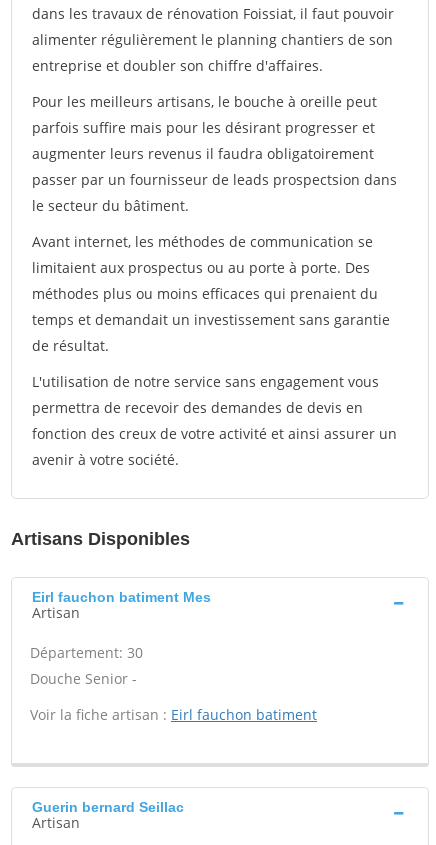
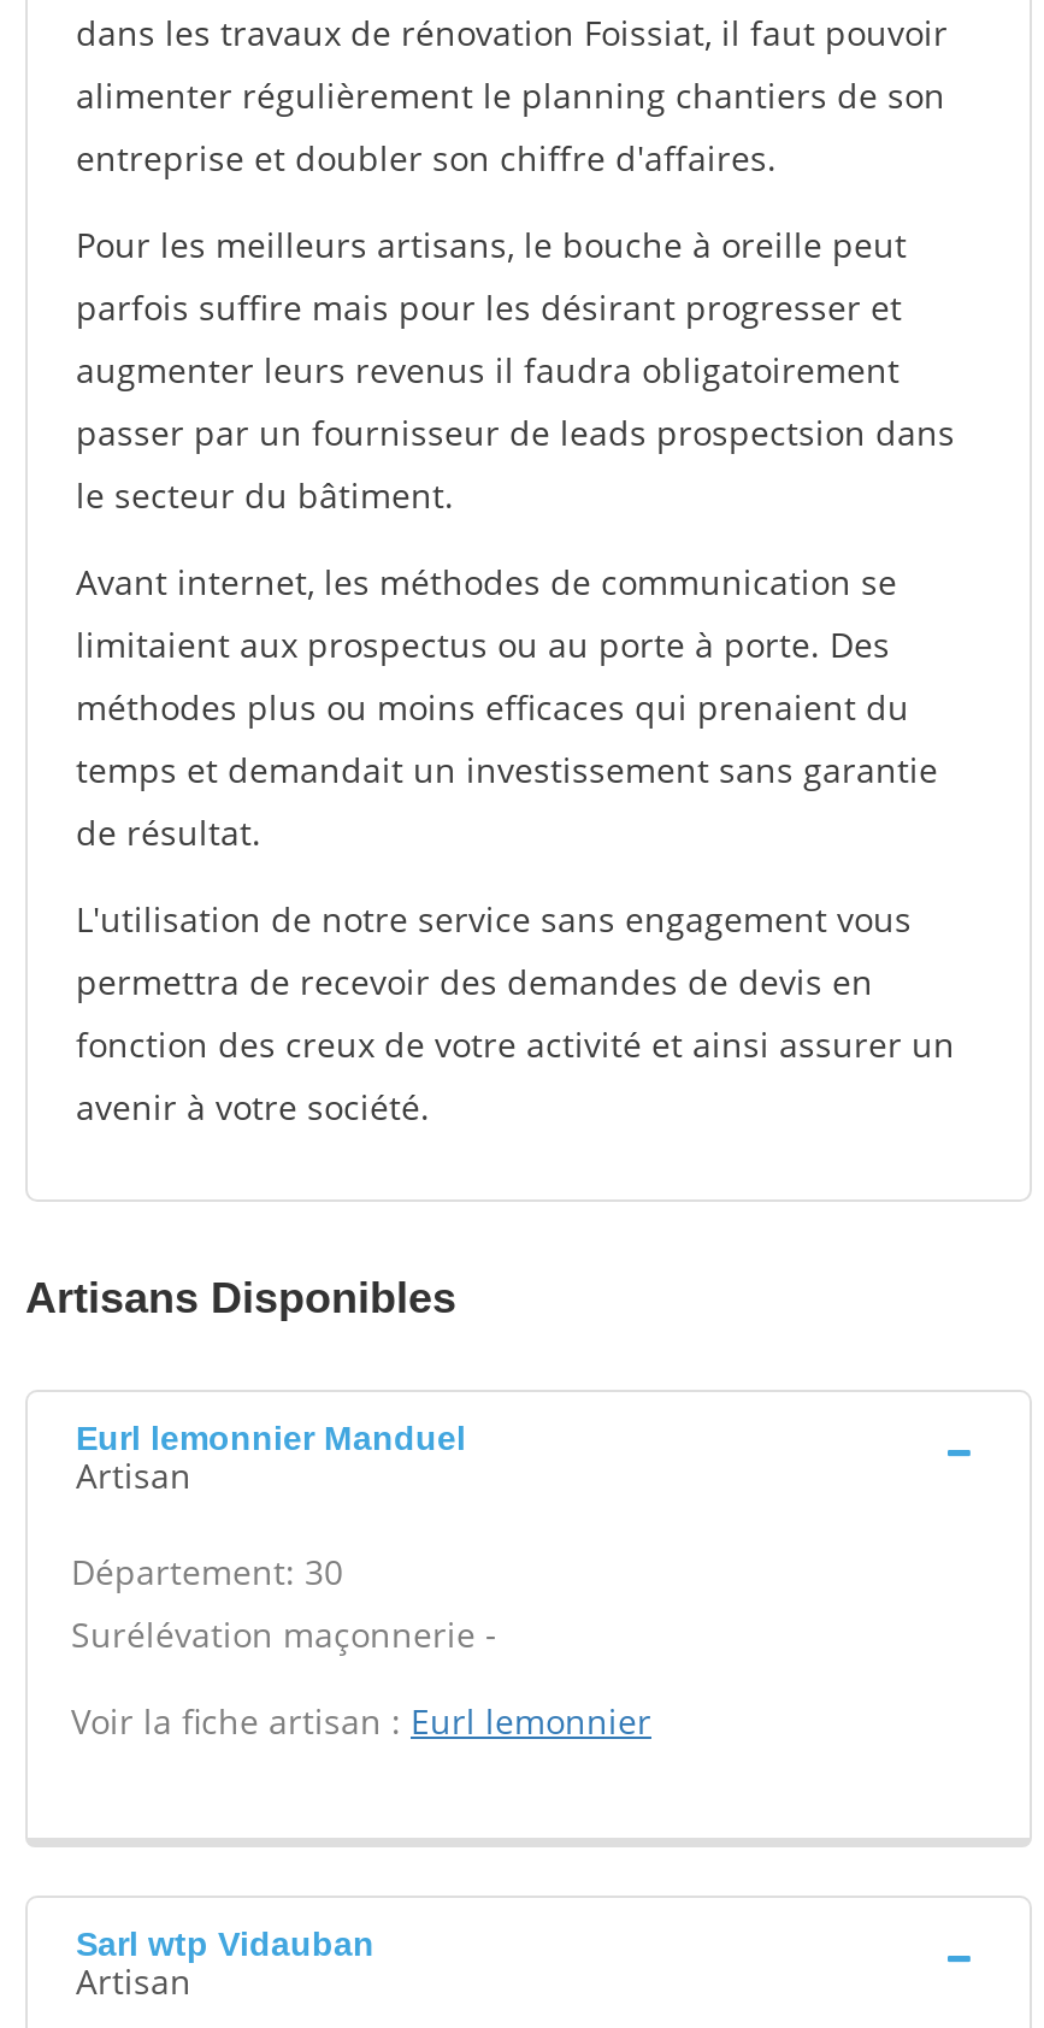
[32,589,211,605] Eirl fauchon batiment Mes -> [76,1419,466,1457] Eurl lemonnier Manduel
[30,669,137,688] Douche Senior - -> [71,1611,497,1657] Surélévation maçonnerie -
[30,705,317,724] Voir la fiche artisan : Eirl fauchon batiment -> [71,1698,651,1744] Voir la fiche artisan : Eurl lemonnier
[32,799,184,815] Guerin bernard Seillac -> [76,1924,374,1963] Sarl wtp Vidauban

